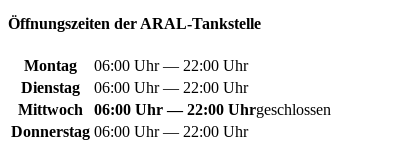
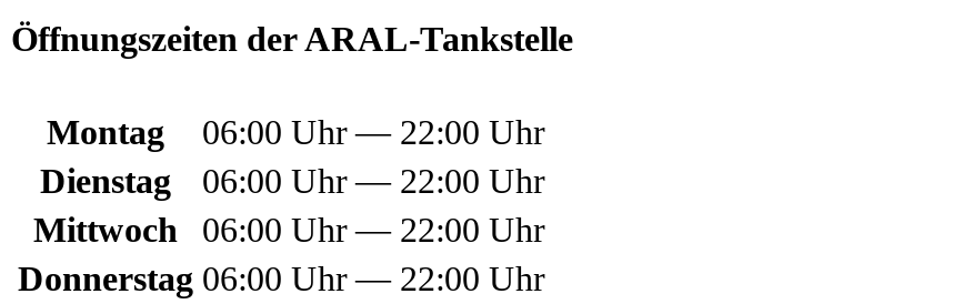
[94,101,331,118] 06:00 Uhr — 22:00 Uhrgeschlossen -> [202,211,544,249] 06:00 Uhr — 22:00 Uhr

